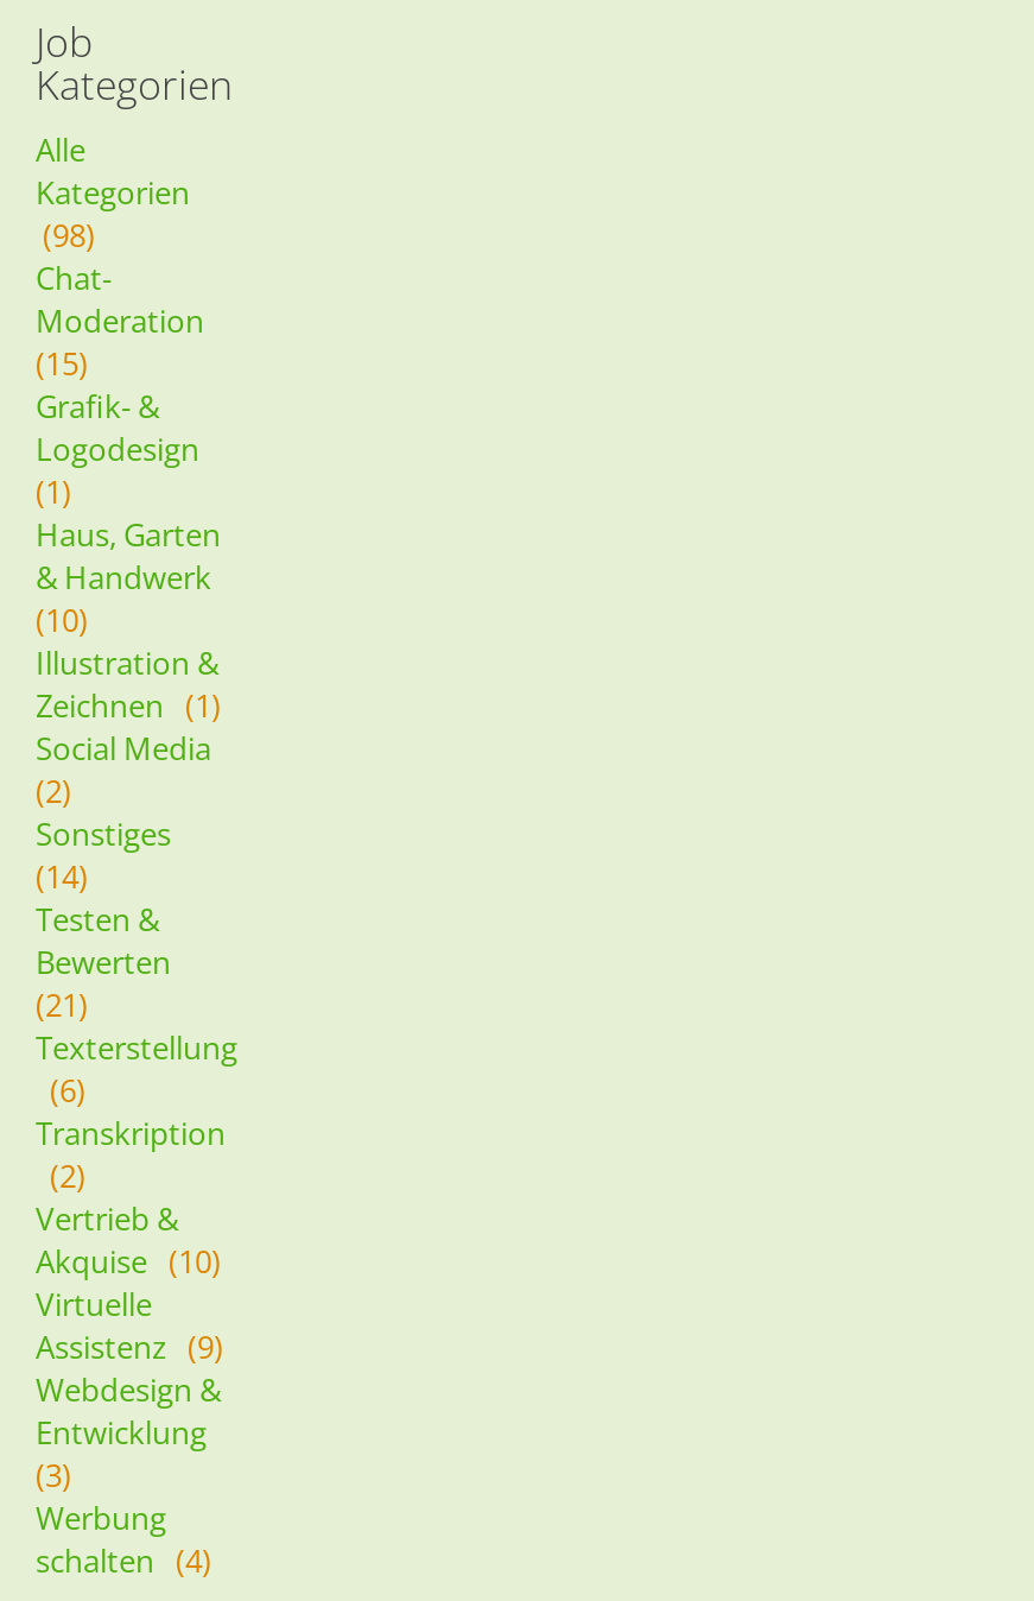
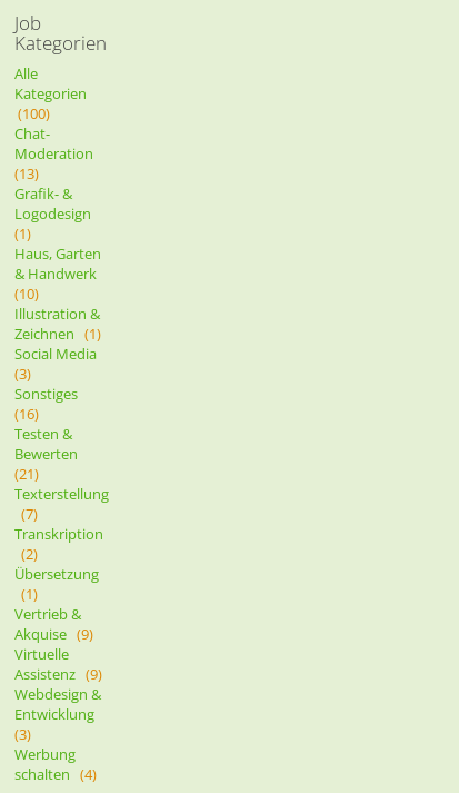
[43,213,95,256] (98) -> [18,103,50,123] (100)
[36,342,88,384] (15) -> [14,163,39,183] (13)
[36,769,71,812] (2) -> [14,363,31,383] (3)
[36,855,88,897] (14) -> [14,404,39,424] (16)
[50,1068,85,1111] (6) -> [21,504,38,524] (7)
none -> [14,564,99,604] Übersetzung | (1)
[36,1239,221,1282] Akquise (10) -> [14,624,93,644] Akquise (9)

